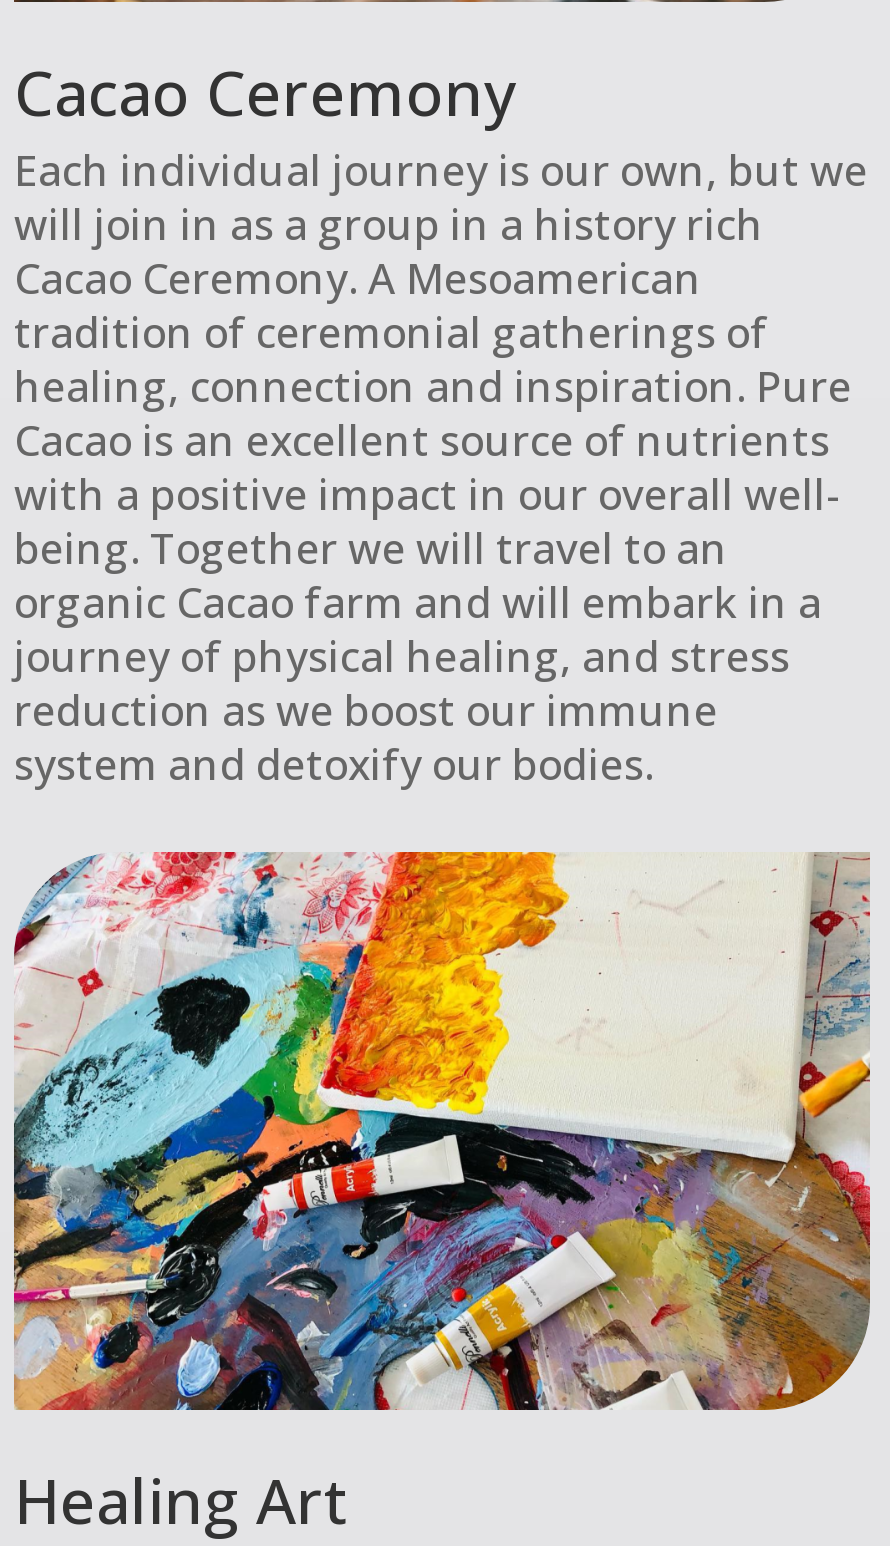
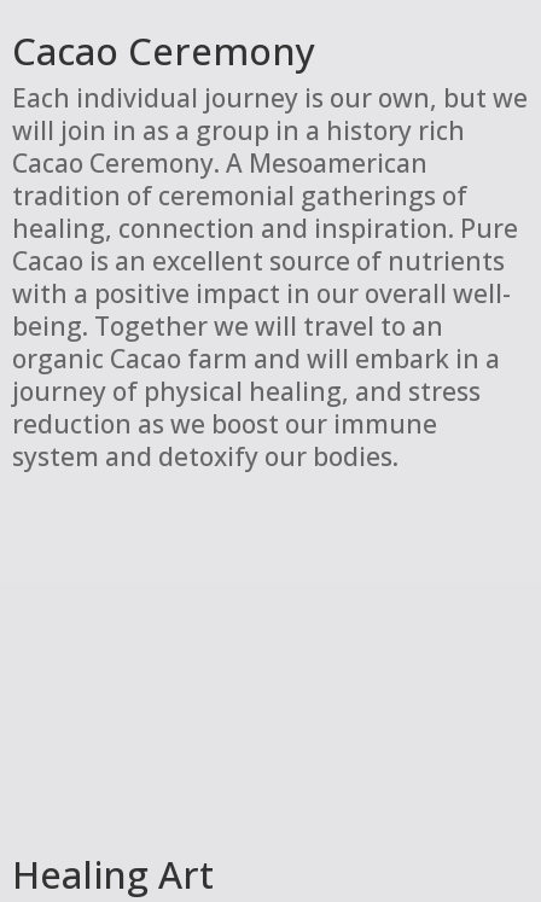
[12,850,872,1412] [image] -> none

